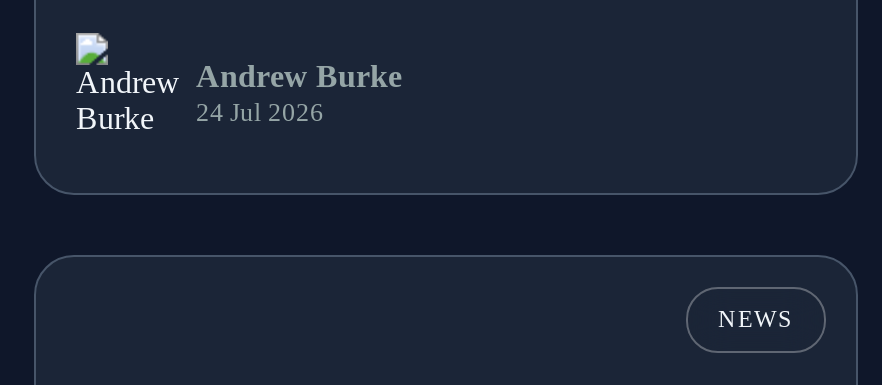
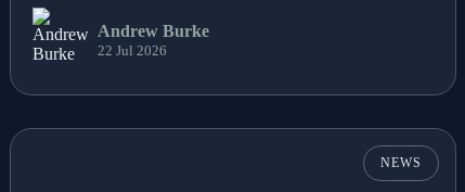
[196,98,324,126] 24 Jul 2026 -> [98,43,167,58] 22 Jul 2026

